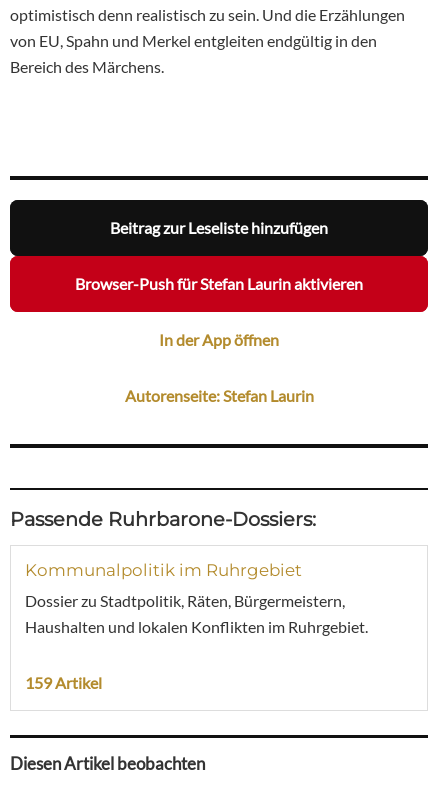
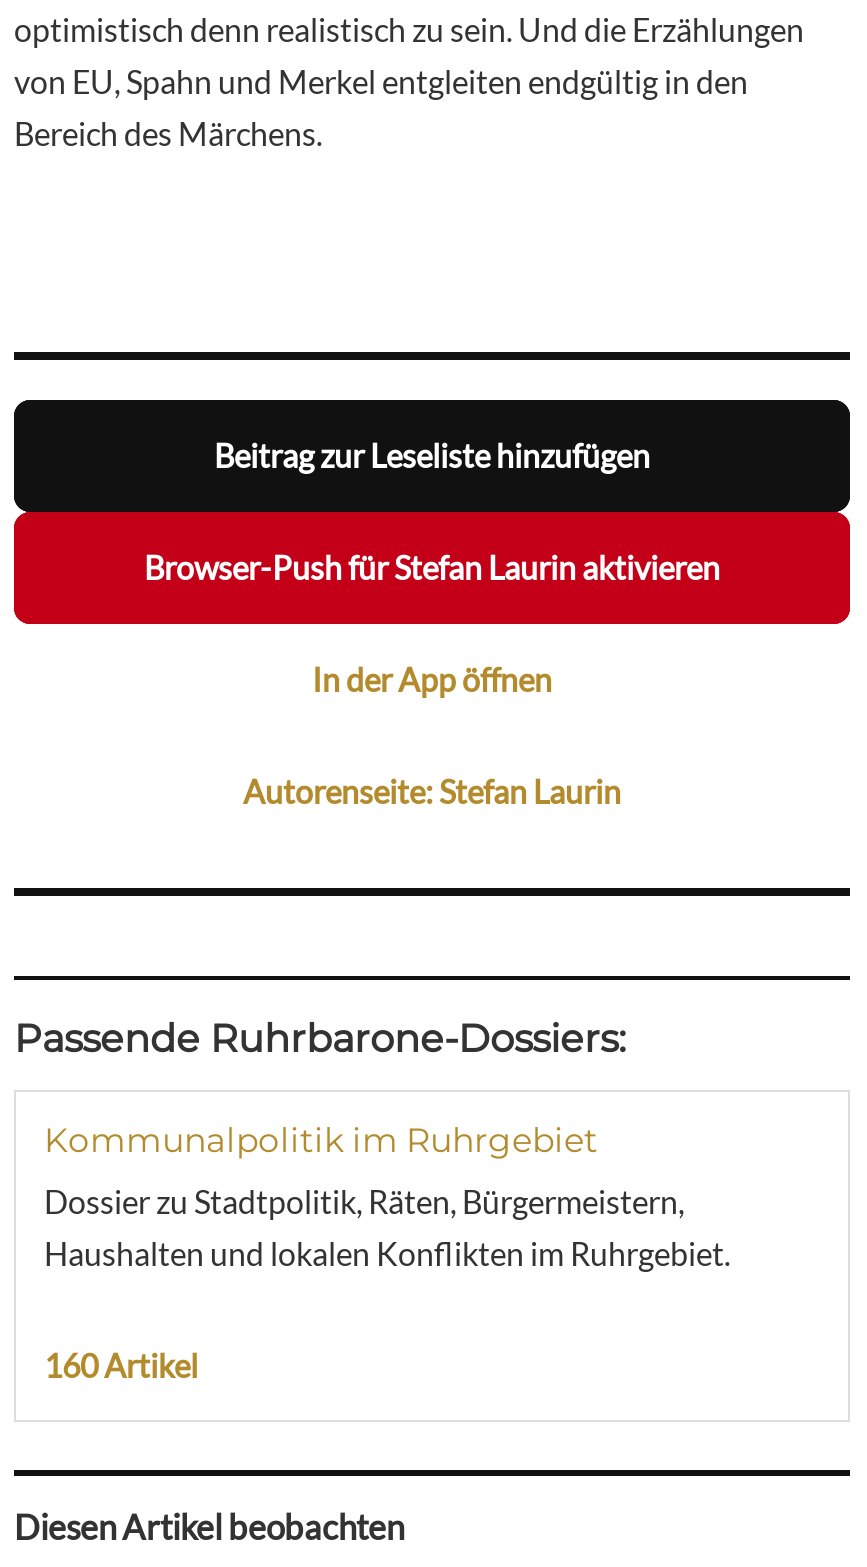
[25,673,102,692] 159 Artikel -> [44,1345,198,1383] 160 Artikel

